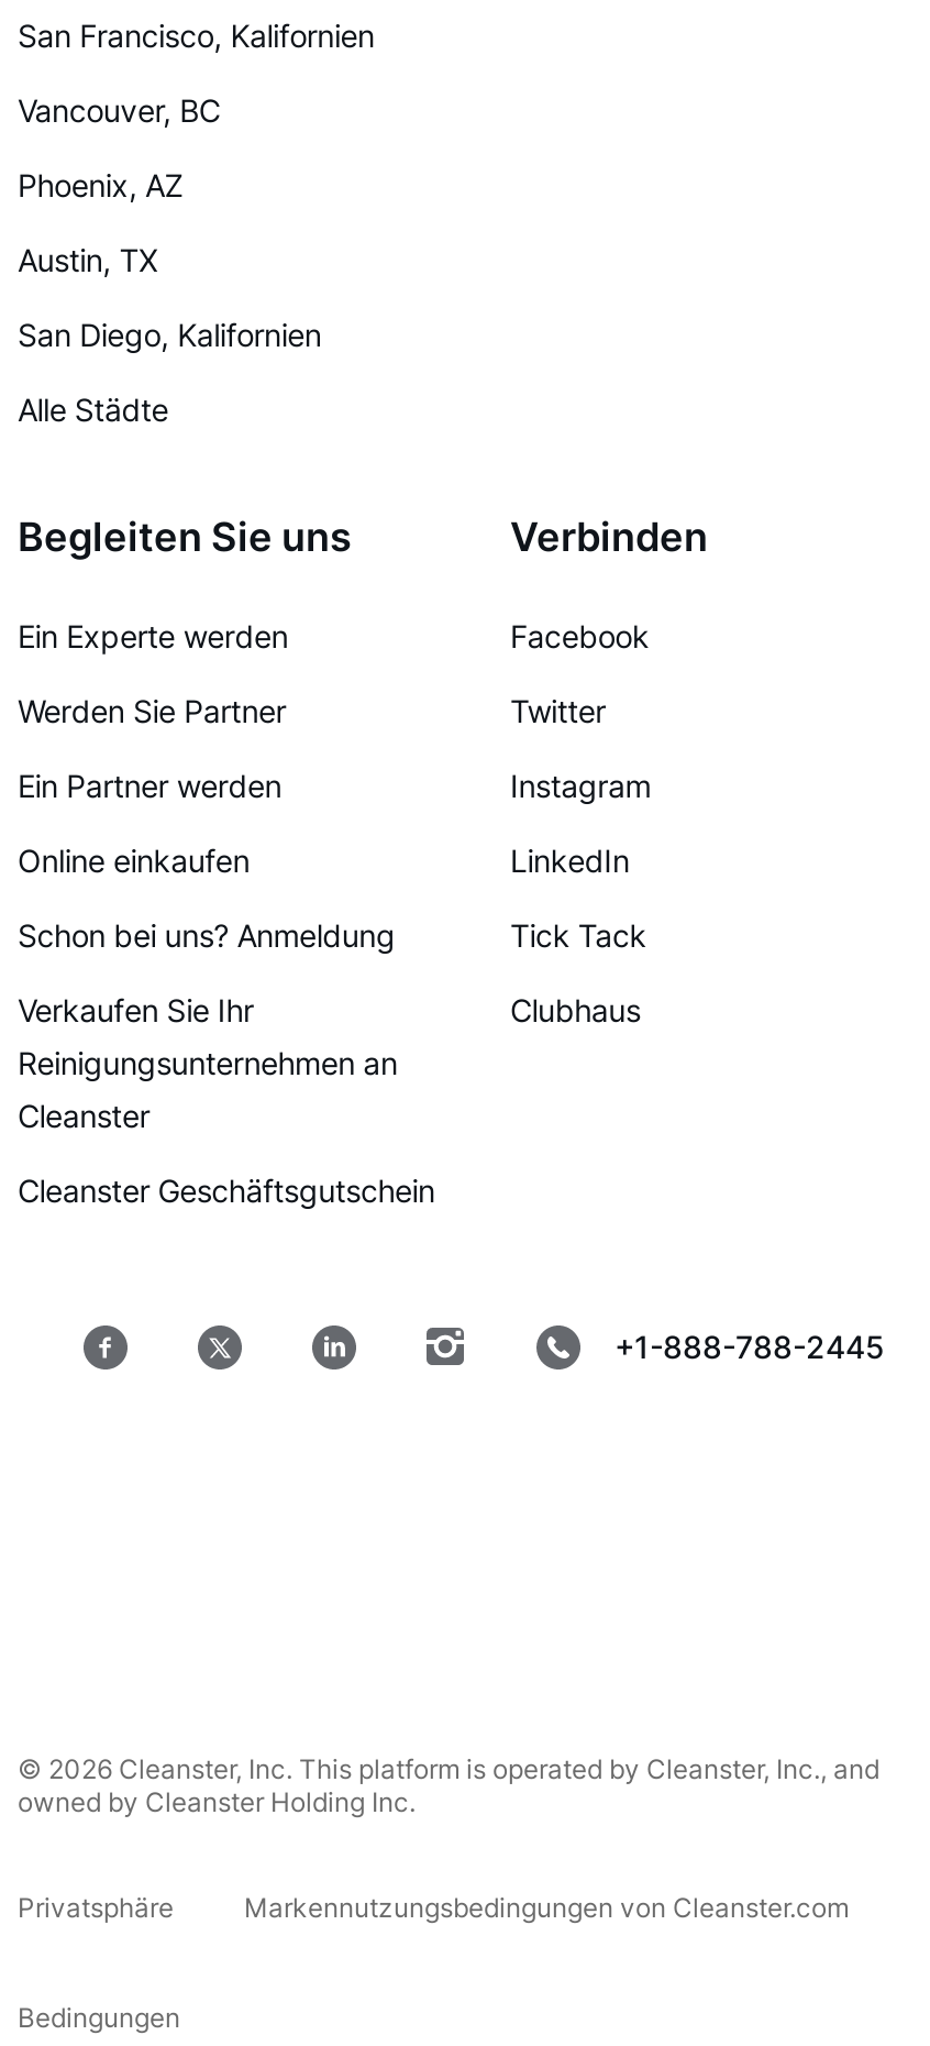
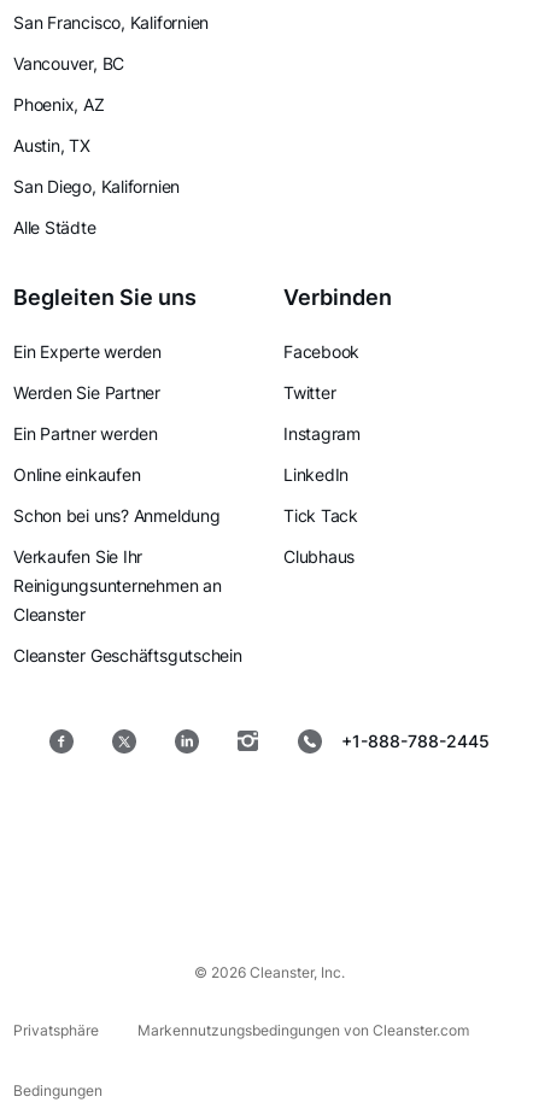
[18,1752,879,1818] © 2026 Cleanster, Inc. This platform is operated by Cleanster, Inc., and | owned by Cleanster Holding Inc. -> [194,963,344,981] © 2026 Cleanster, Inc.

